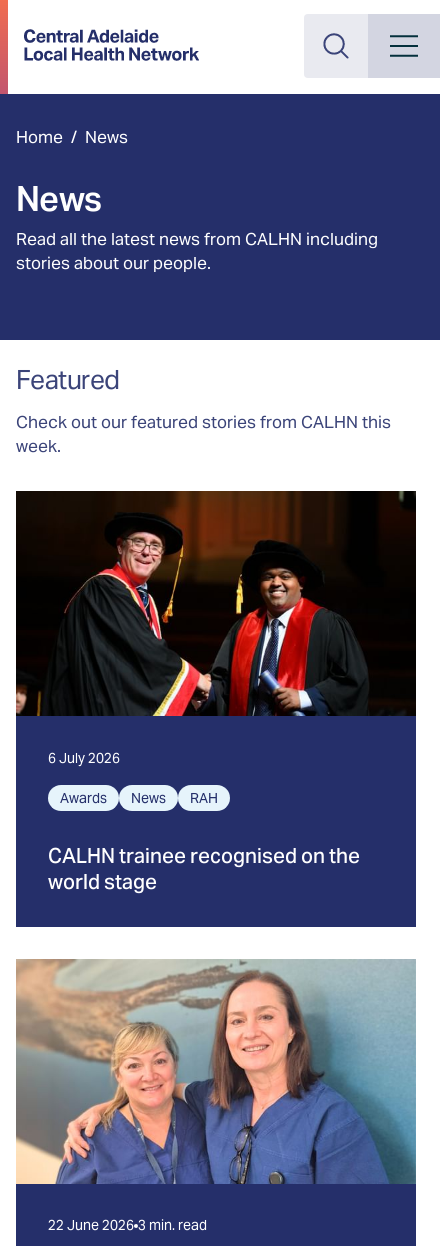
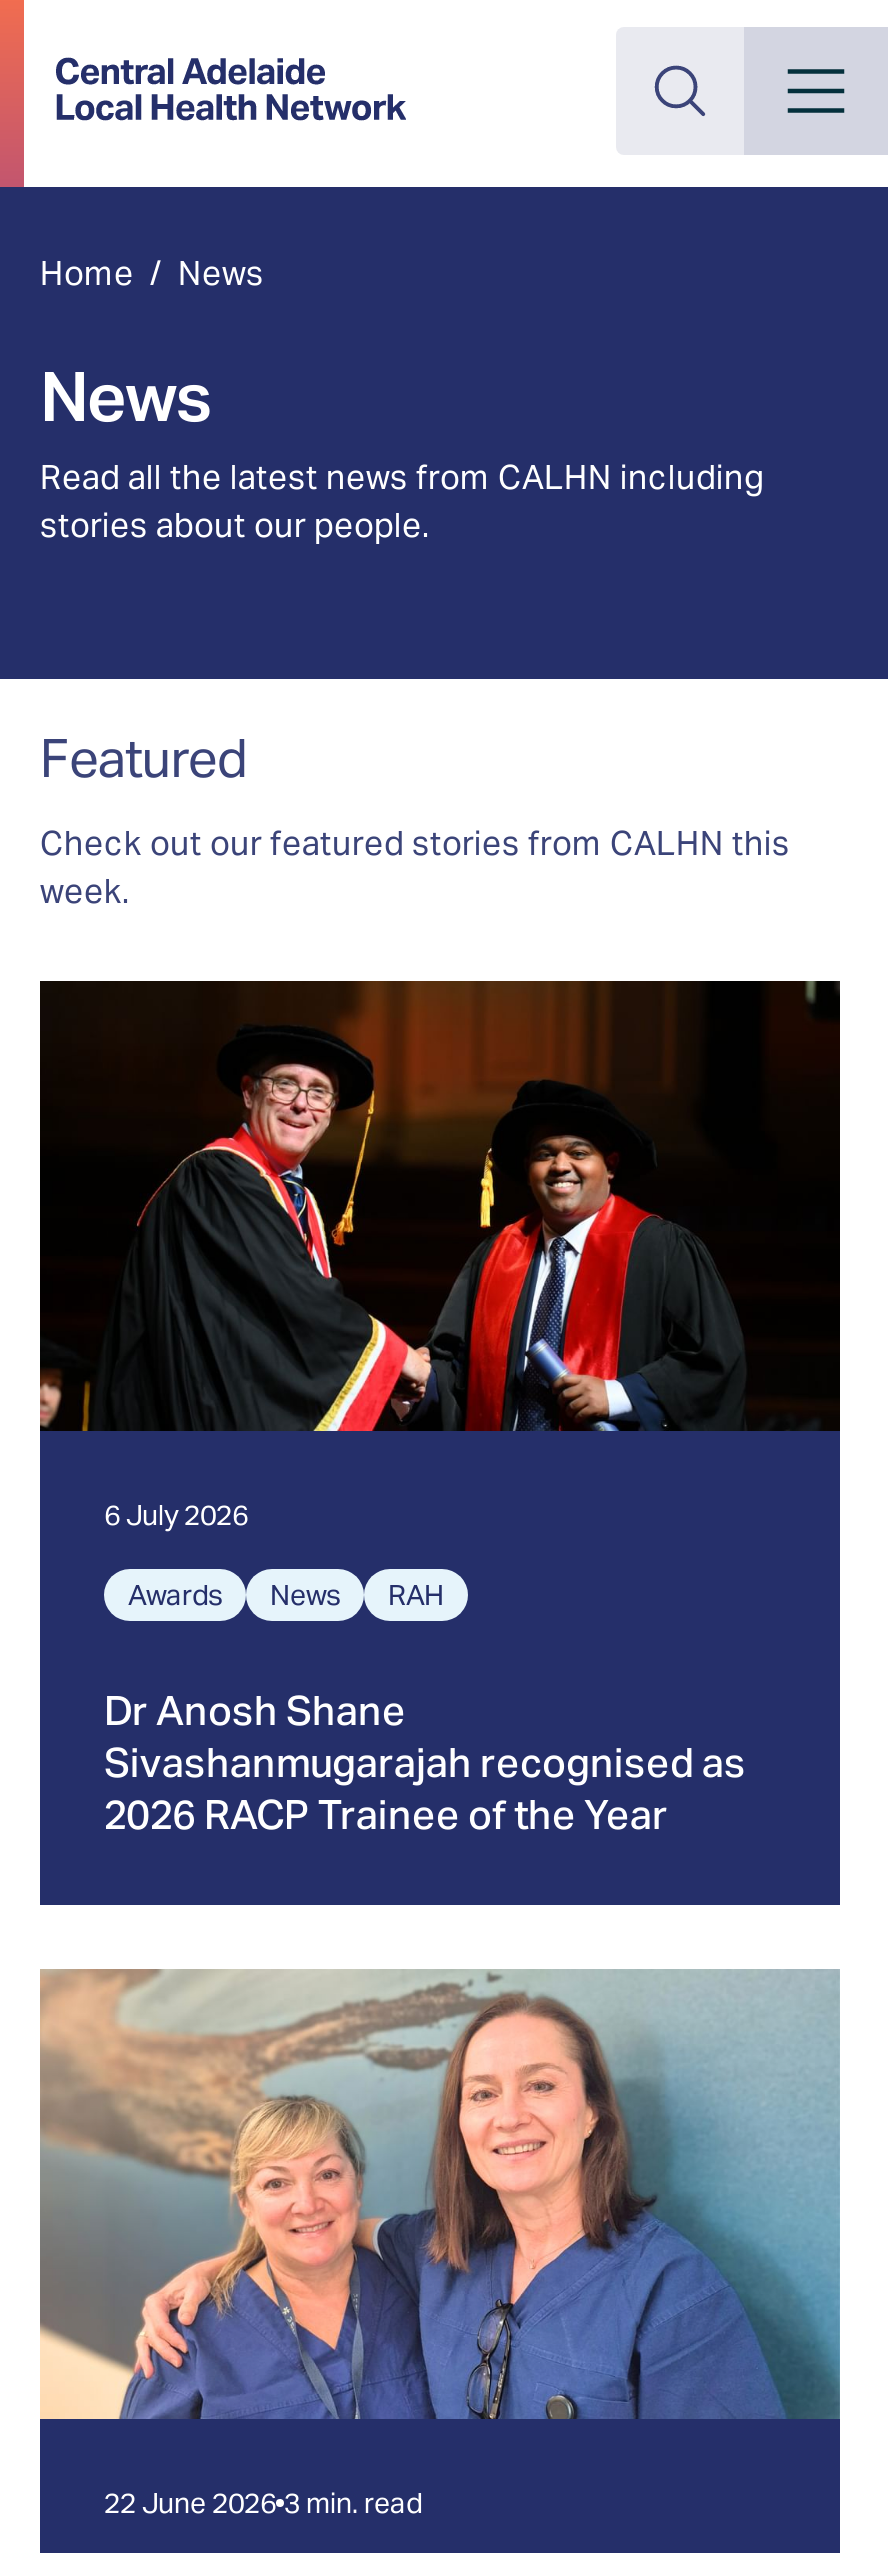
[48,843,360,895] CALHN trainee recognised on the | world stage -> [104,1685,746,1841] Dr Anosh Shane | Sivashanmugarajah recognised as | 2026 RACP Trainee of the Year

